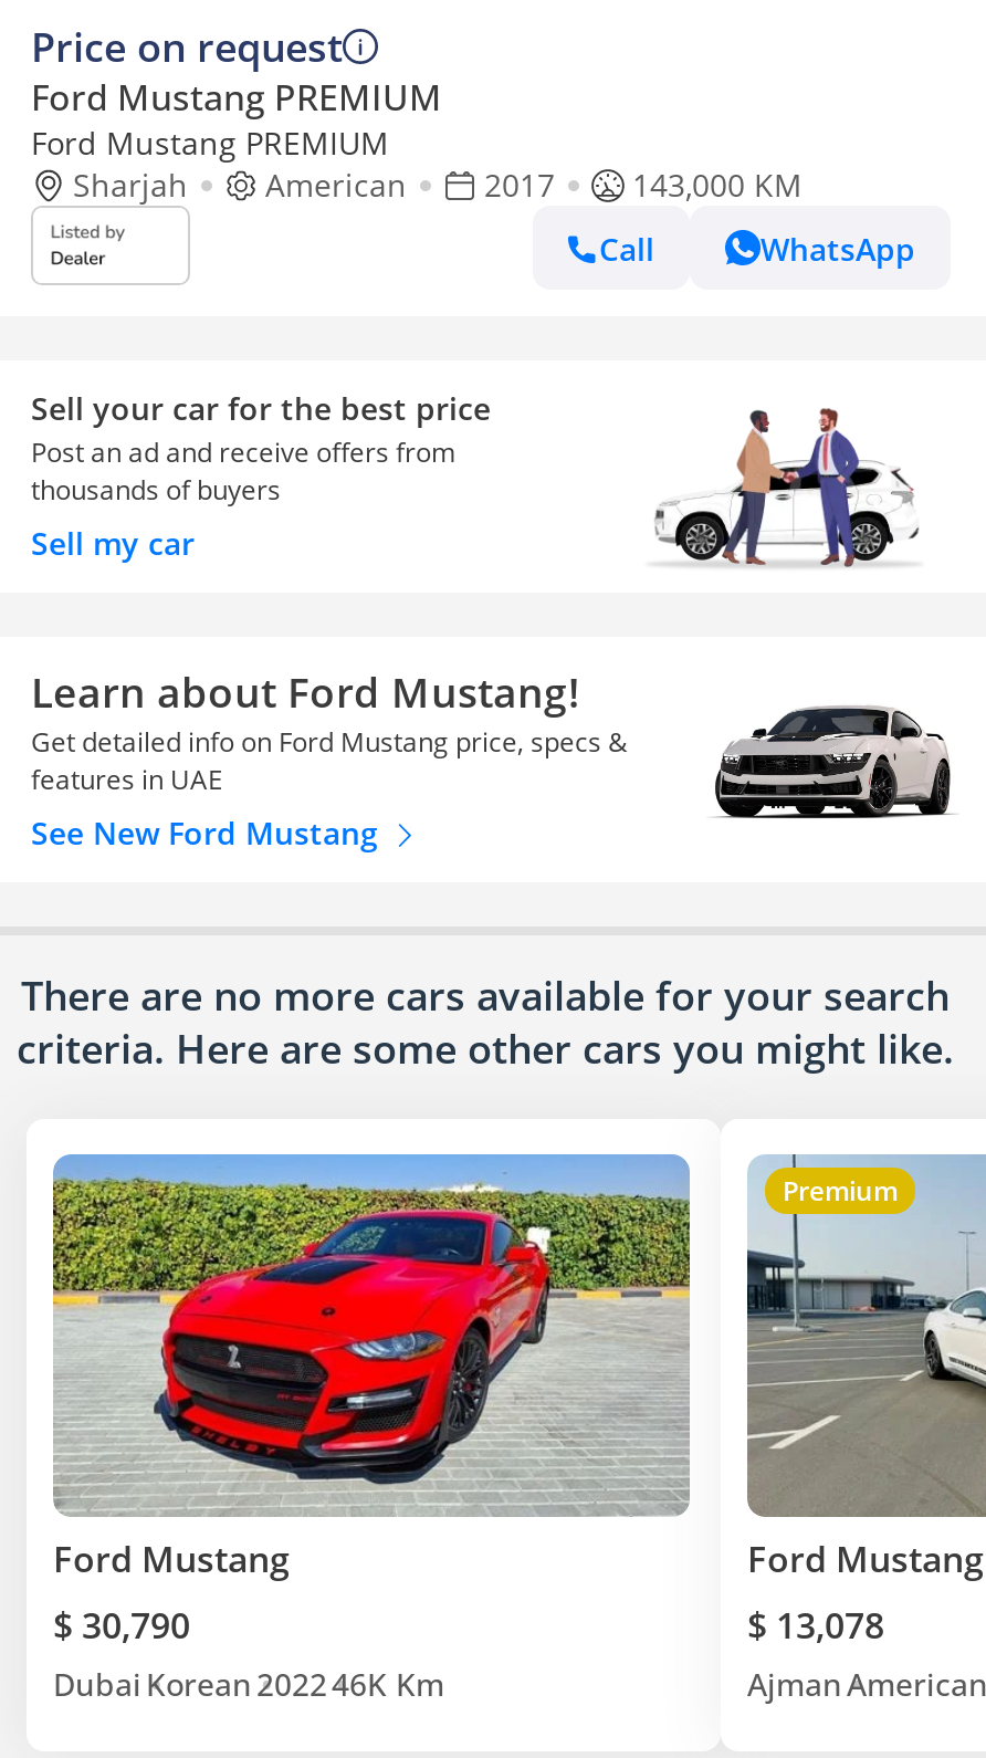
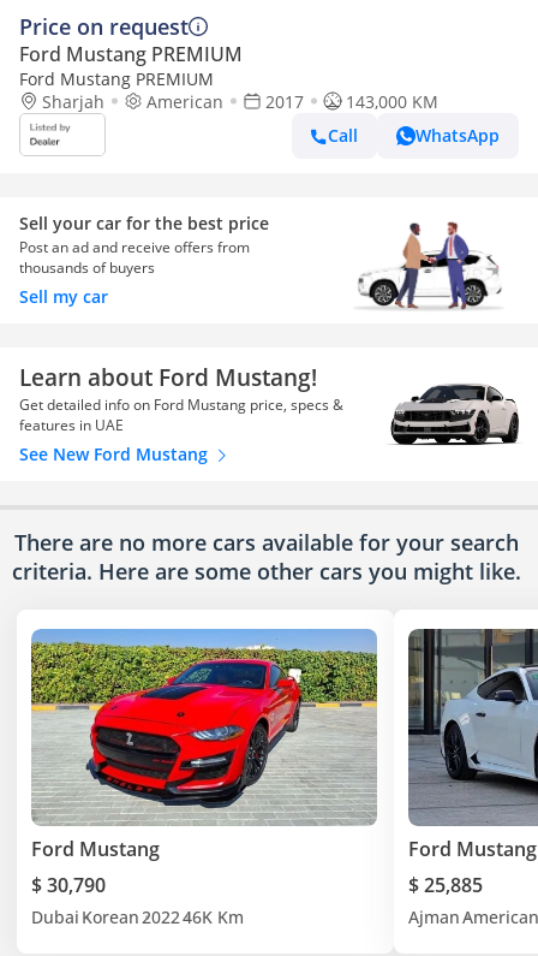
[747,1153,979,1650] [image] | $ 13,078 -> [407,628,534,898] [image] | $ 25,885
[783,1173,898,1210] Premium -> none

